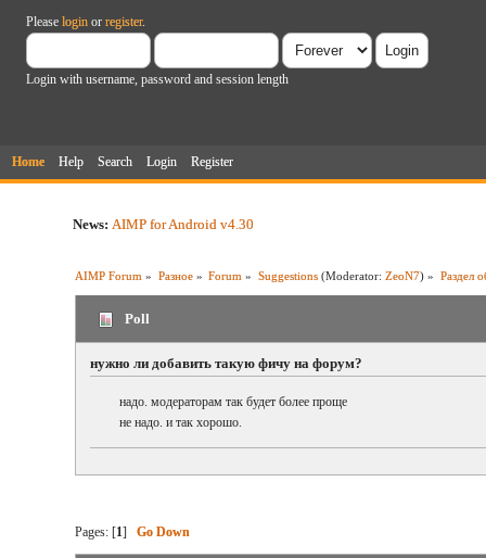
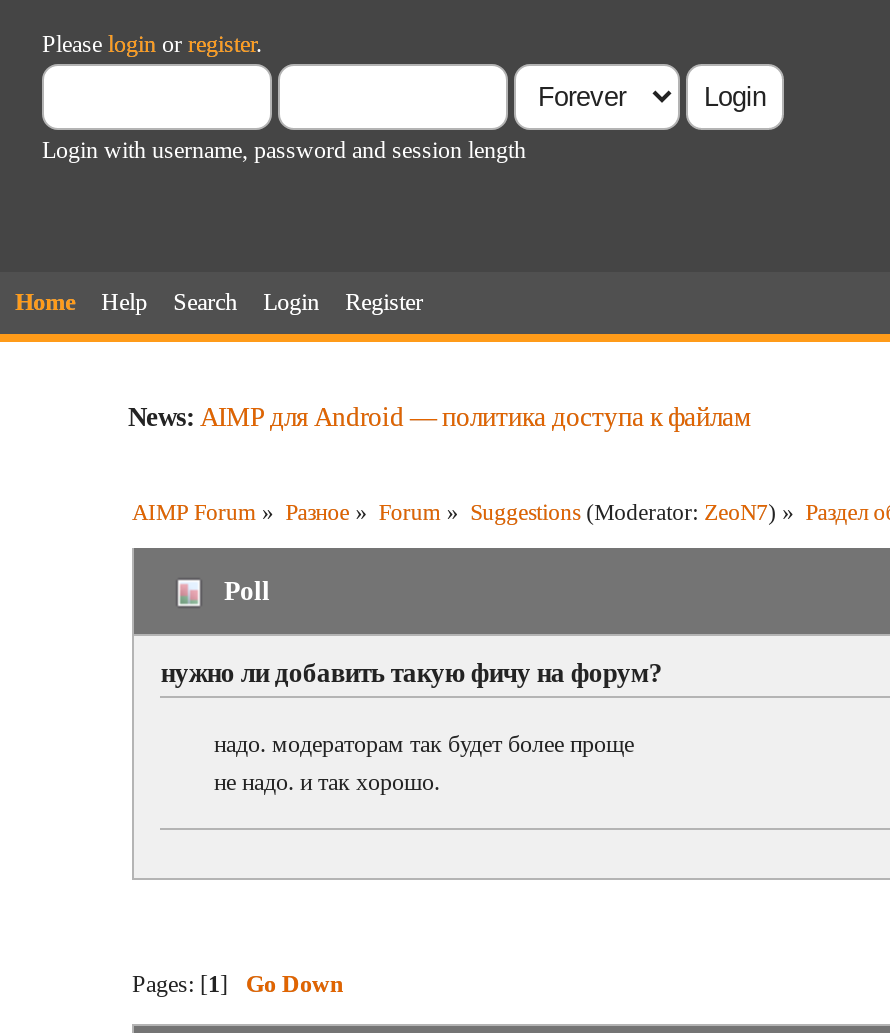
[73,216,254,232] News: AIMP for Android v4.30 -> [128,402,750,432] News: AIMP для Android — политика доступа к файлам

